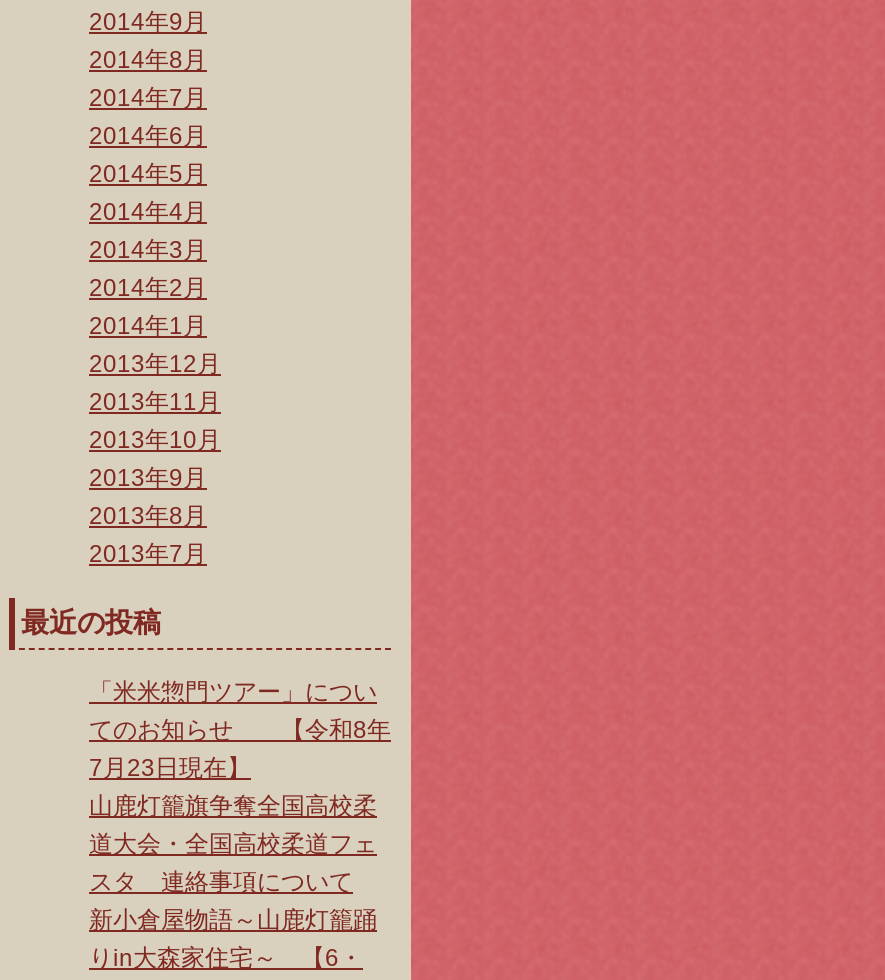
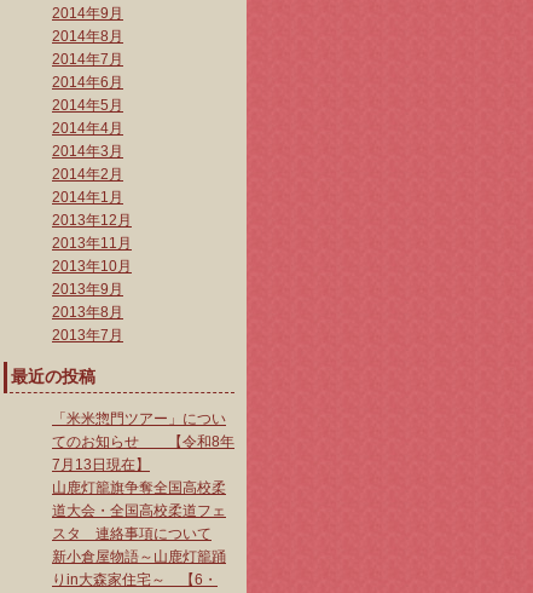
[89,753,251,781] 7月23日現在】 -> [52,456,150,473] 7月13日現在】

